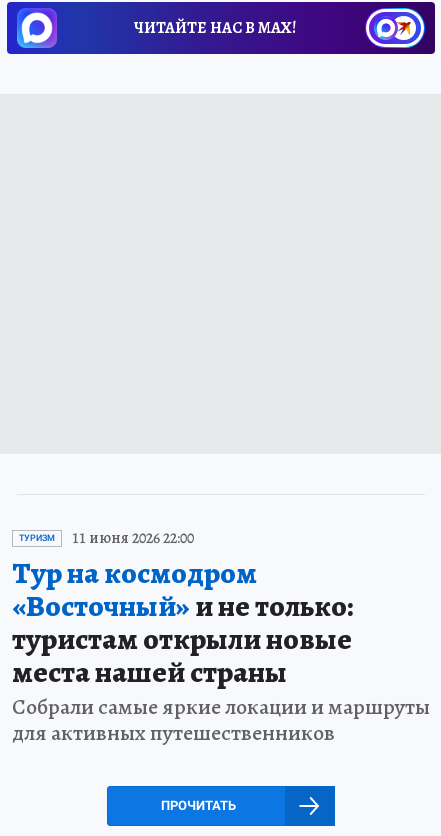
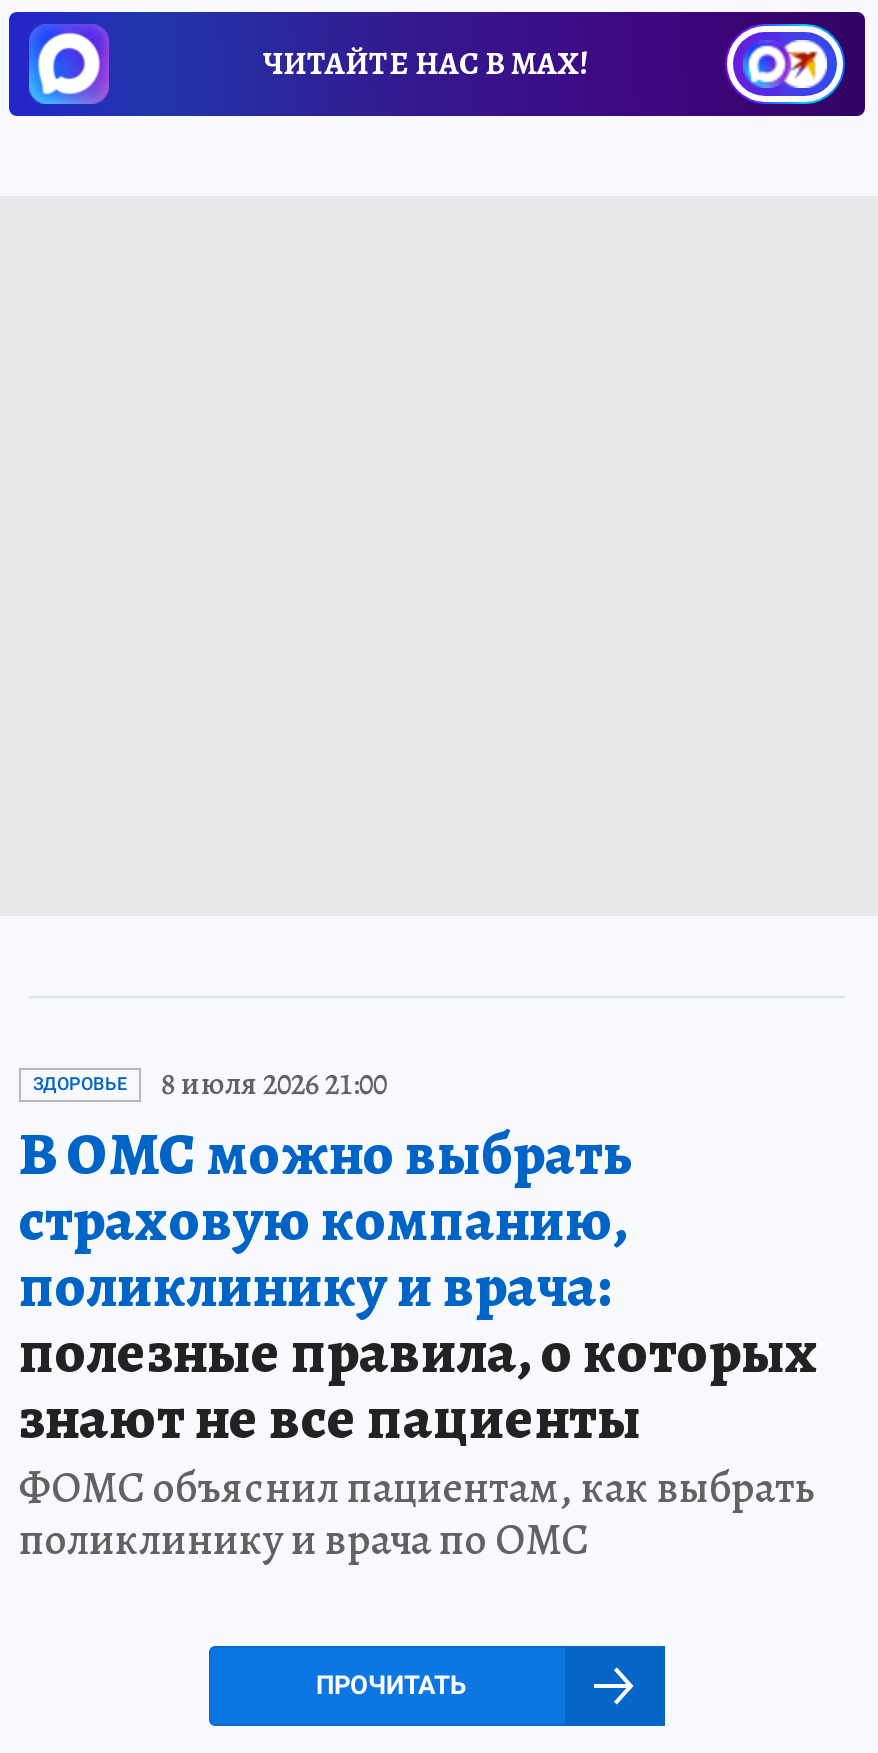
[12,527,430,748] ТУРИЗМ | 11 июня 2026 22:00 | Тур на космодром | «Восточный»и не только: | туристам открыли новые | места нашей страны | Собрали самые яркие локации и маршруты | для активных путешественников -> [19,1063,819,1571] ЗДОРОВЬЕ | 8 июля 2026 21:00 | В ОМС можно выбрать | страховую компанию, | поликлинику и врача: | полезные правила, о которых | знают не все пациенты | ФОМС объяснил пациентам, как выбрать | поликлинику и врача по ОМС

